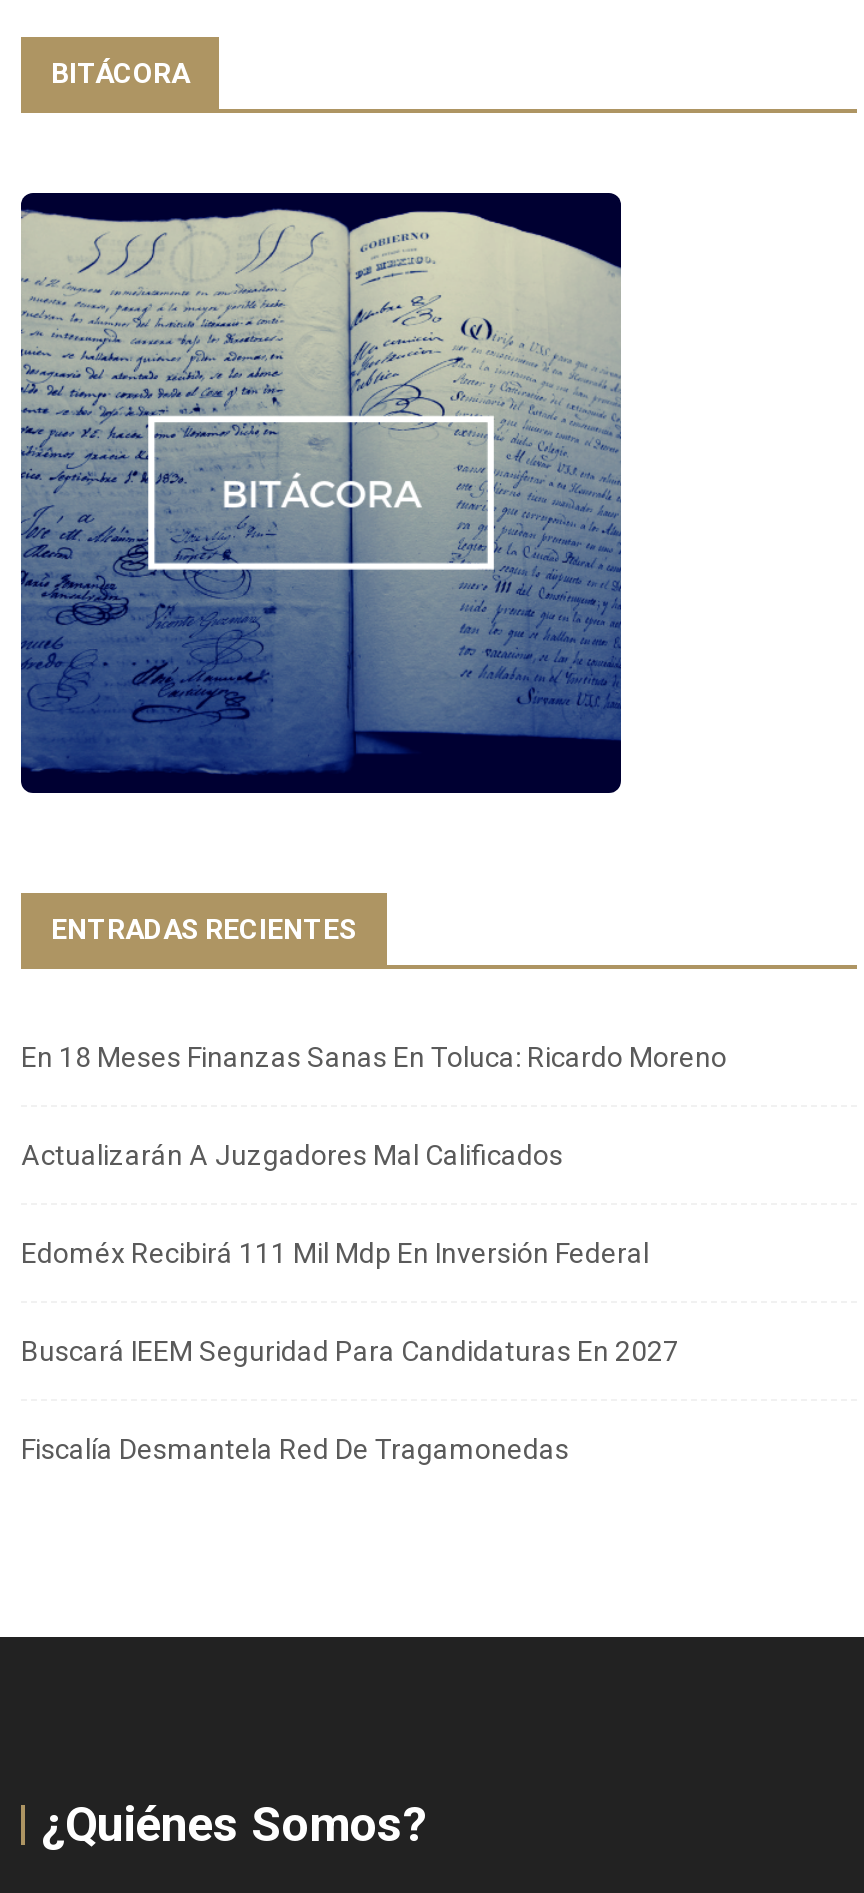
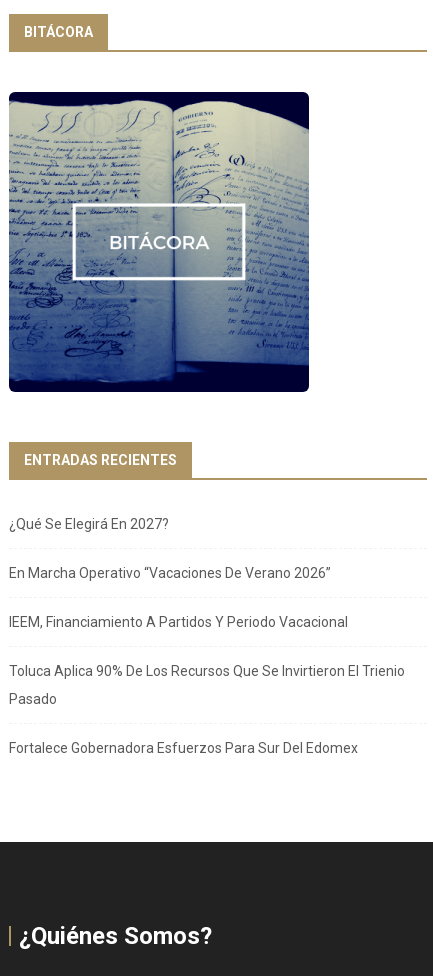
[21,1041,733,1465] En 18 Meses Finanzas Sanas En Toluca: Ricardo Moreno | Actualizarán A Juzgadores Mal Calificados | Edoméx Recibirá 111 Mil Mdp En Inversión Federal | Buscará IEEM Seguridad Para Candidaturas En 2027 | Fiscalía Desmantela Red De Tragamonedas -> [9,516,405,756] ¿Qué Se Elegirá En 2027? | En Marcha Operativo “Vacaciones De Verano 2026” | IEEM, Financiamiento A Partidos Y Periodo Vacacional | Toluca Aplica 90% De Los Recursos Que Se Invirtieron El Trienio | Pasado | Fortalece Gobernadora Esfuerzos Para Sur Del Edomex

